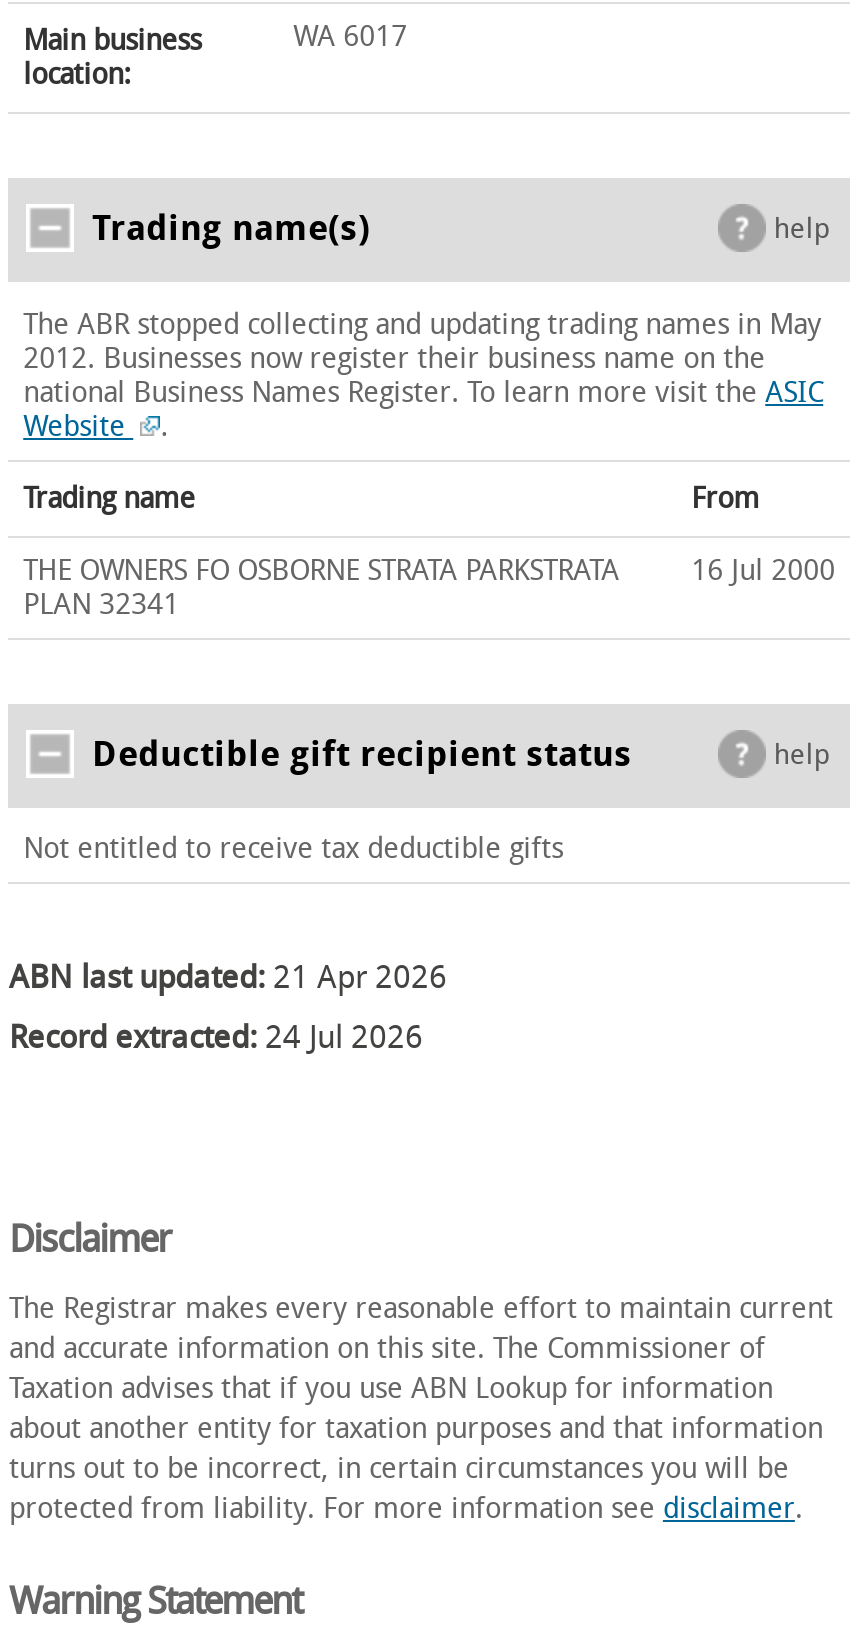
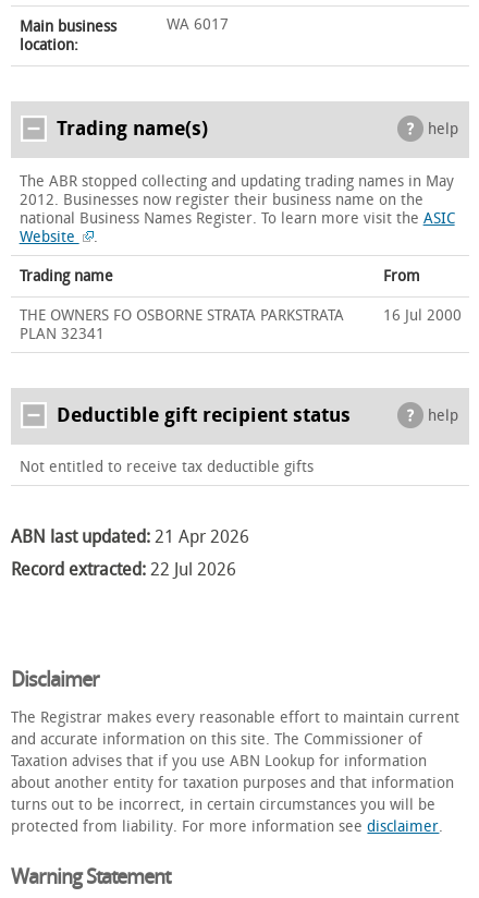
[9,1019,423,1057] Record extracted: 24 Jul 2026 -> [11,560,237,580] Record extracted: 22 Jul 2026

